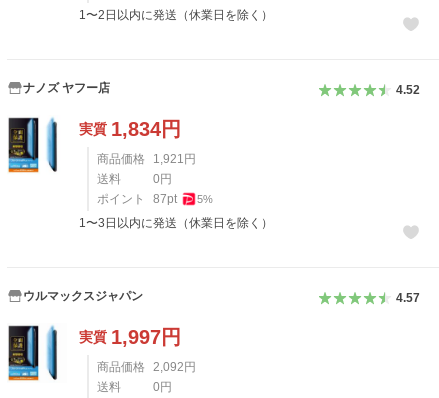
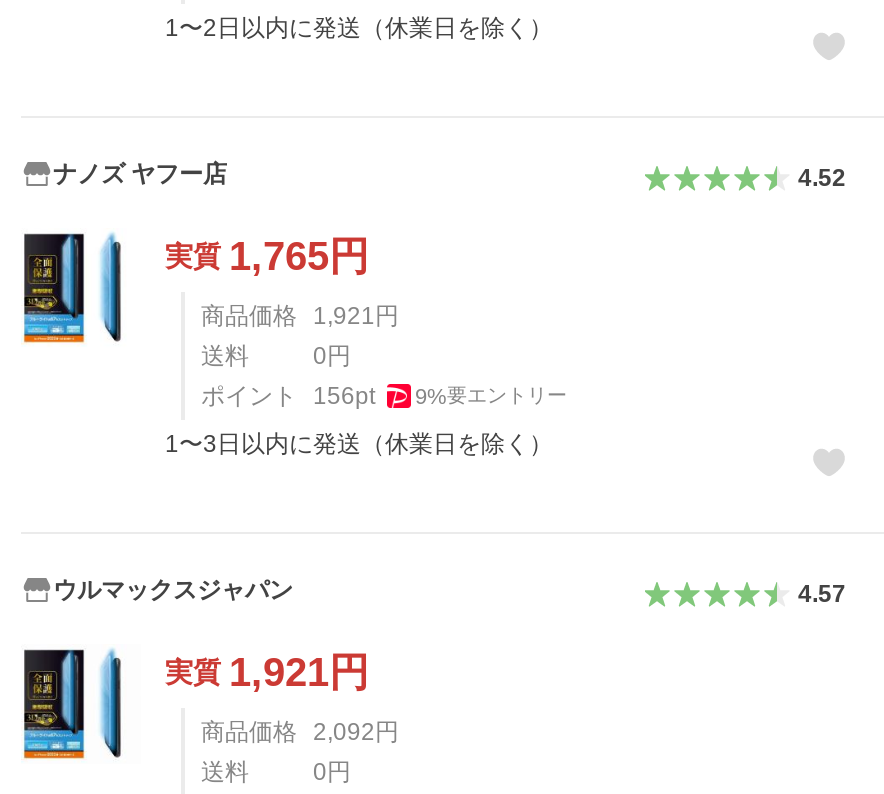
[79,118,181,140] 実質1,834円 -> [165,234,369,278] 実質1,765円
[97,192,213,206] ポイント 87pt | 5% -> [201,382,567,410] ポイント 156pt | 9%要エントリー
[79,326,181,348] 実質1,997円 -> [165,650,369,694] 実質1,921円

